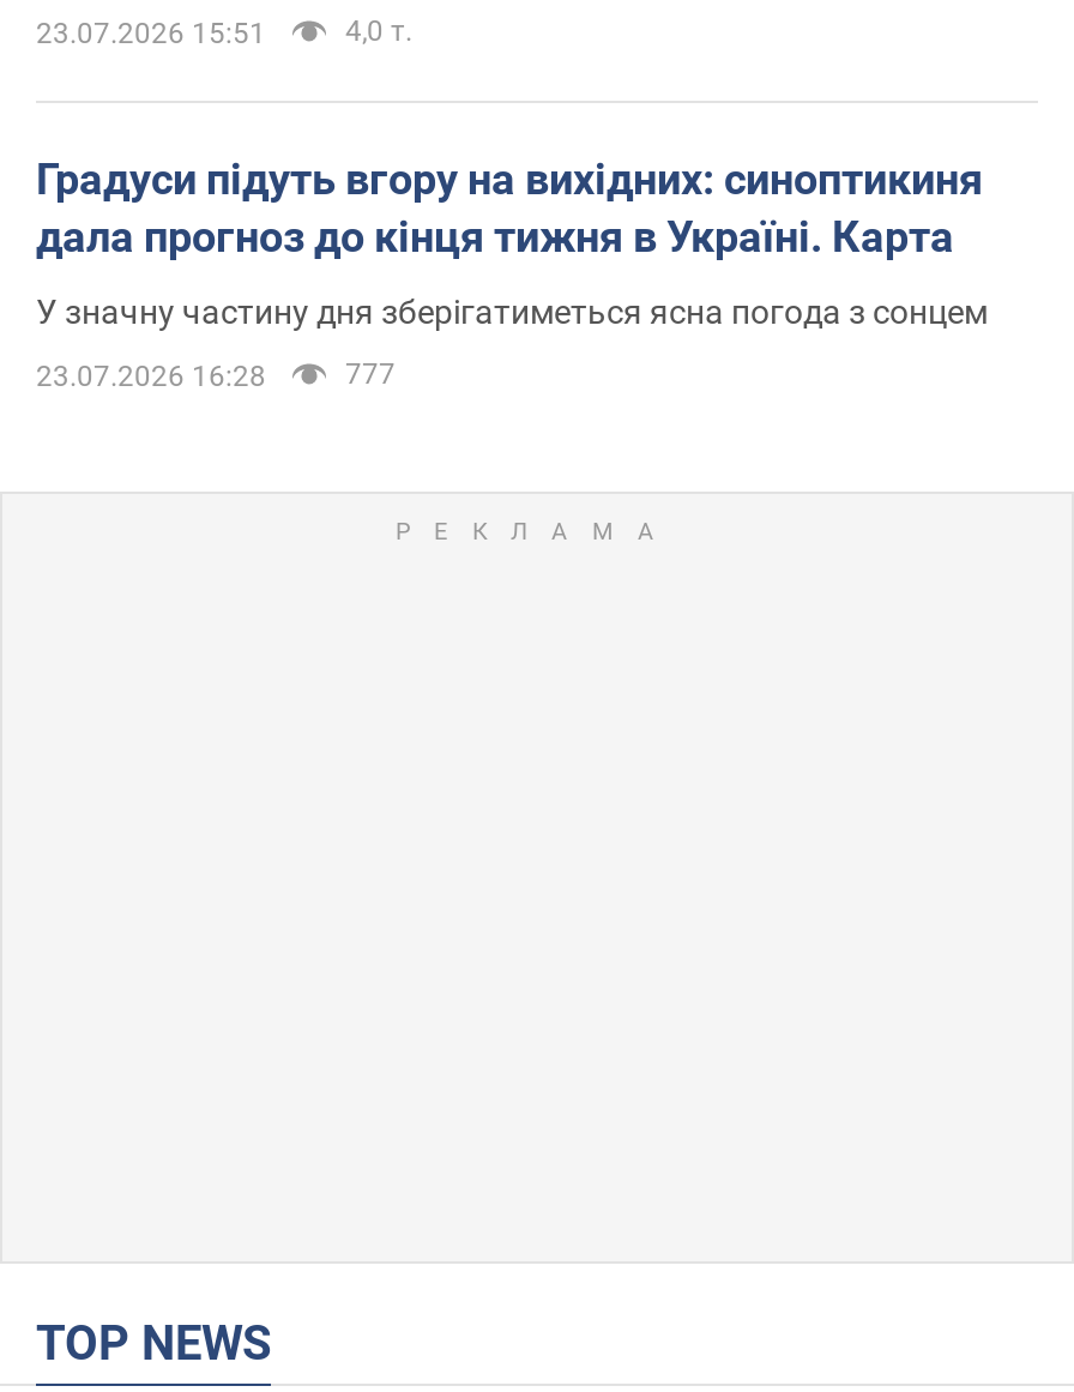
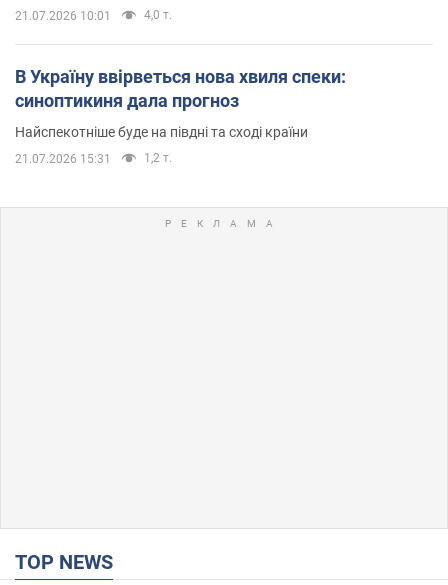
[36,16,266,50] 23.07.2026 15:51 -> [15,9,111,23] 21.07.2026 10:01
[36,153,983,261] Градуси підуть вгору на вихідних: синоптикиня | дала прогноз до кінця тижня в Україні. Карта -> [15,66,346,111] В Україну ввірветься нова хвиля спеки: | синоптикиня дала прогноз
[36,292,988,330] У значну частину дня зберігатиметься ясна погода з сонцем -> [15,124,308,140] Найспекотніше буде на півдні та сході країни
[36,357,396,393] 23.07.2026 16:28 | 777 -> [15,151,172,166] 21.07.2026 15:31 | 1,2 т.

